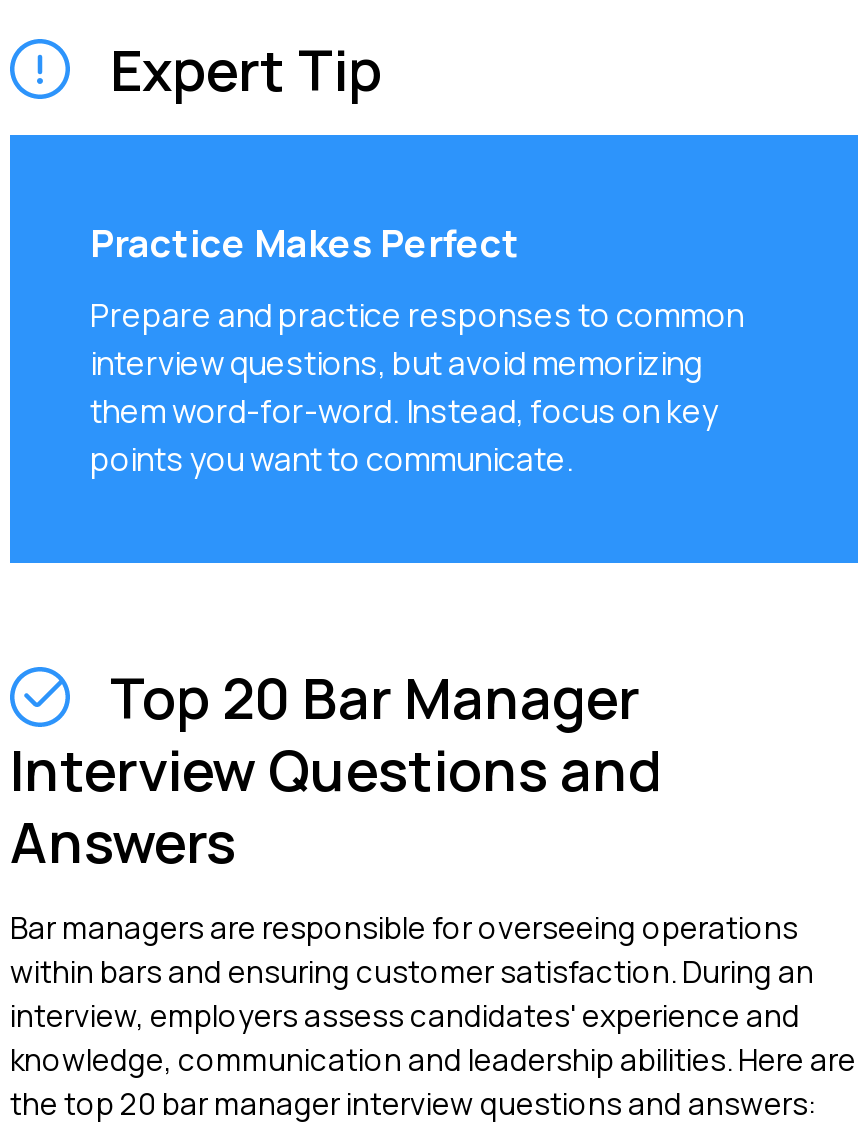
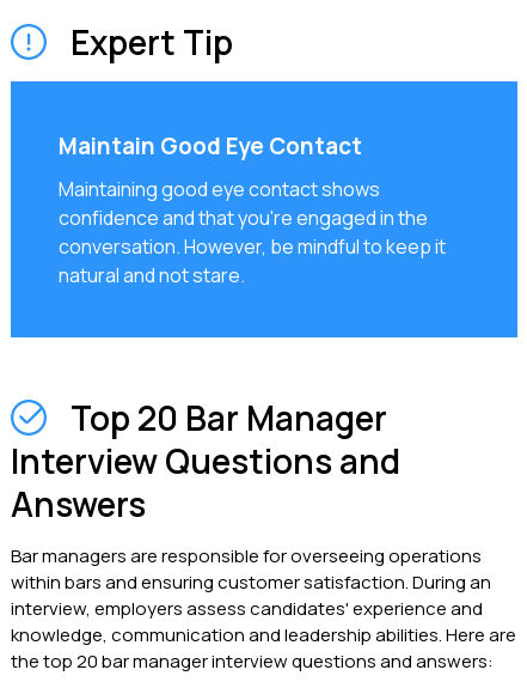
[90,217,520,269] Practice Makes Perfect -> [59,130,362,162] Maintain Good Eye Contact
[90,293,744,481] Prepare and practice responses to common | interview questions, but avoid memorizing | them word-for-word. Instead, focus on key | points you want to communicate. -> [59,176,446,288] Maintaining good eye contact shows | confidence and that you're engaged in the | conversation. However, be mindful to keep it | natural and not stare.

